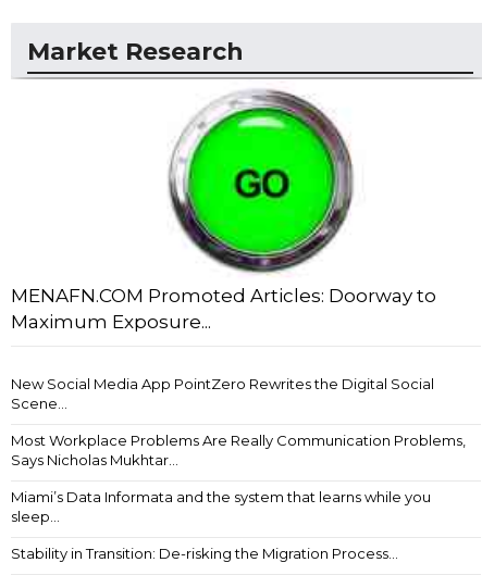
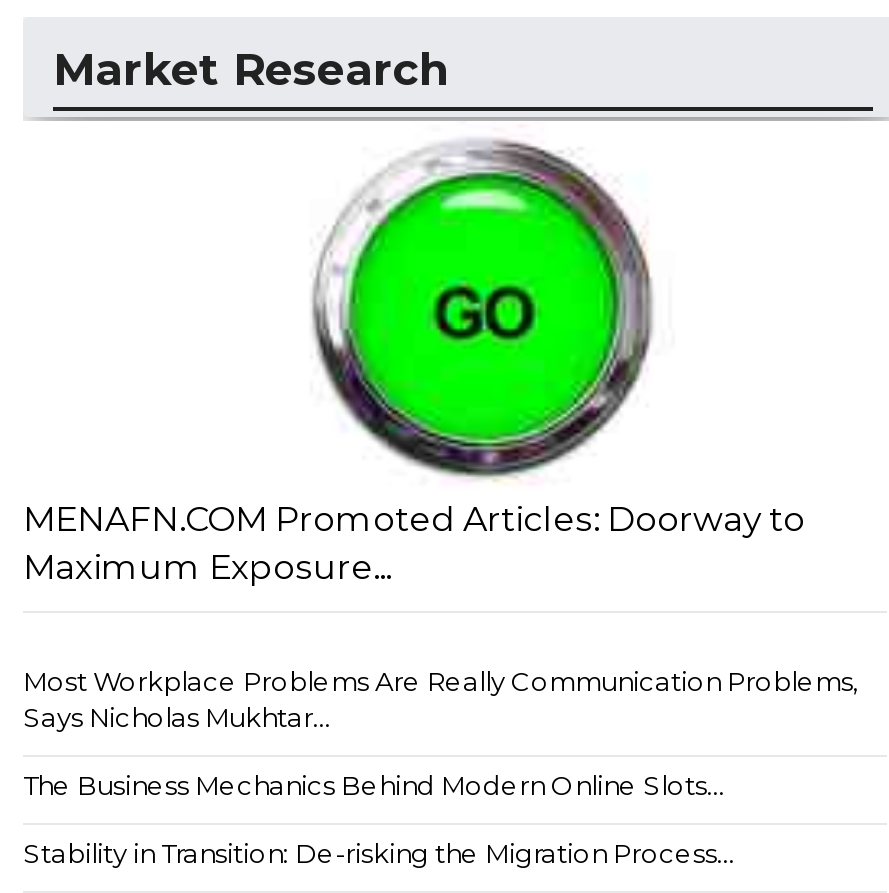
[11,375,434,412] New Social Media App PointZero Rewrites the Digital Social | Scene... -> none
[11,488,431,525] Miami’s Data Informata and the system that learns while you | sleep... -> [23,769,725,801] The Business Mechanics Behind Modern Online Slots...

